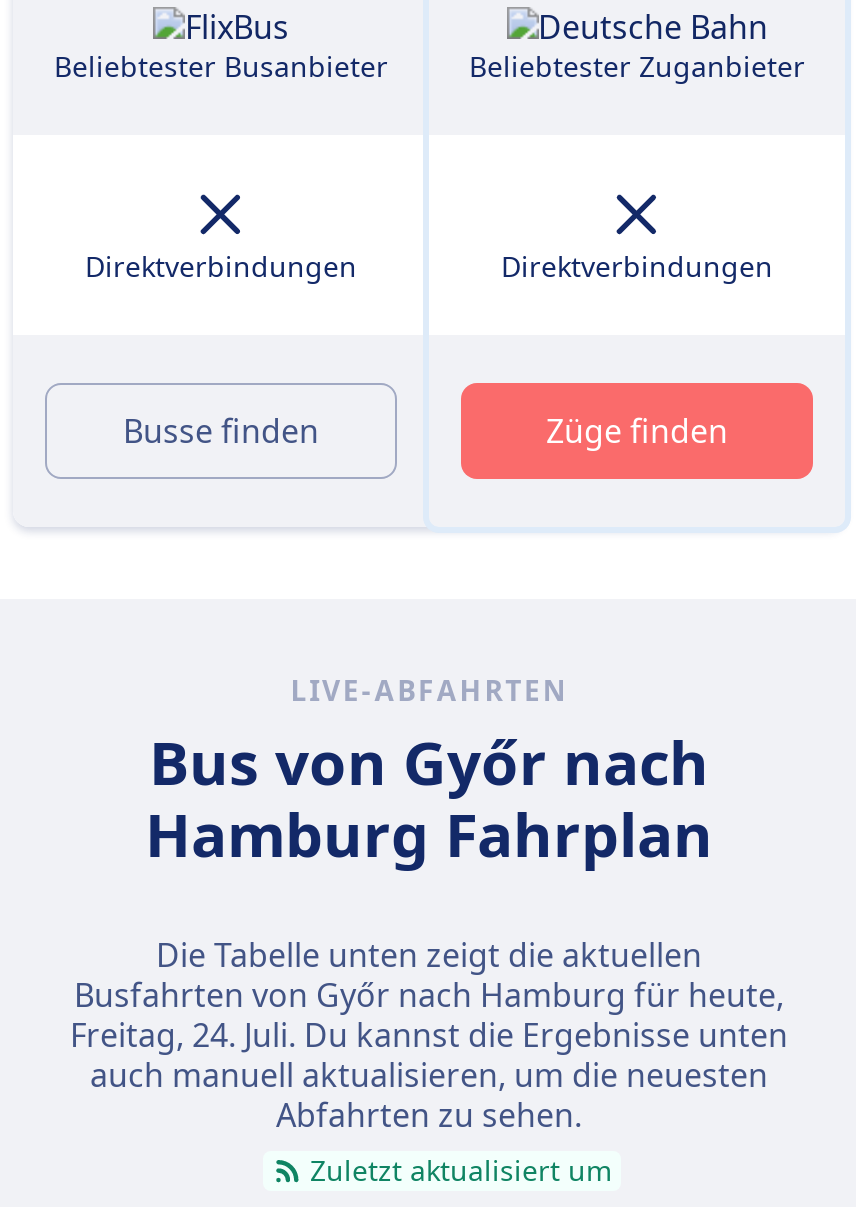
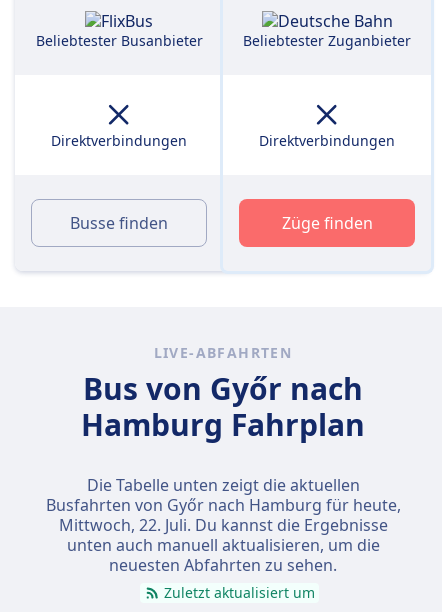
[70,1013,788,1137] Freitag, 24. Juli. Du kannst die Ergebnisse unten | auch manuell aktualisieren, um die neuesten | Abfahrten zu sehen. -> [58,514,387,576] Mittwoch, 22. Juli. Du kannst die Ergebnisse | unten auch manuell aktualisieren, um die | neuesten Abfahrten zu sehen.

